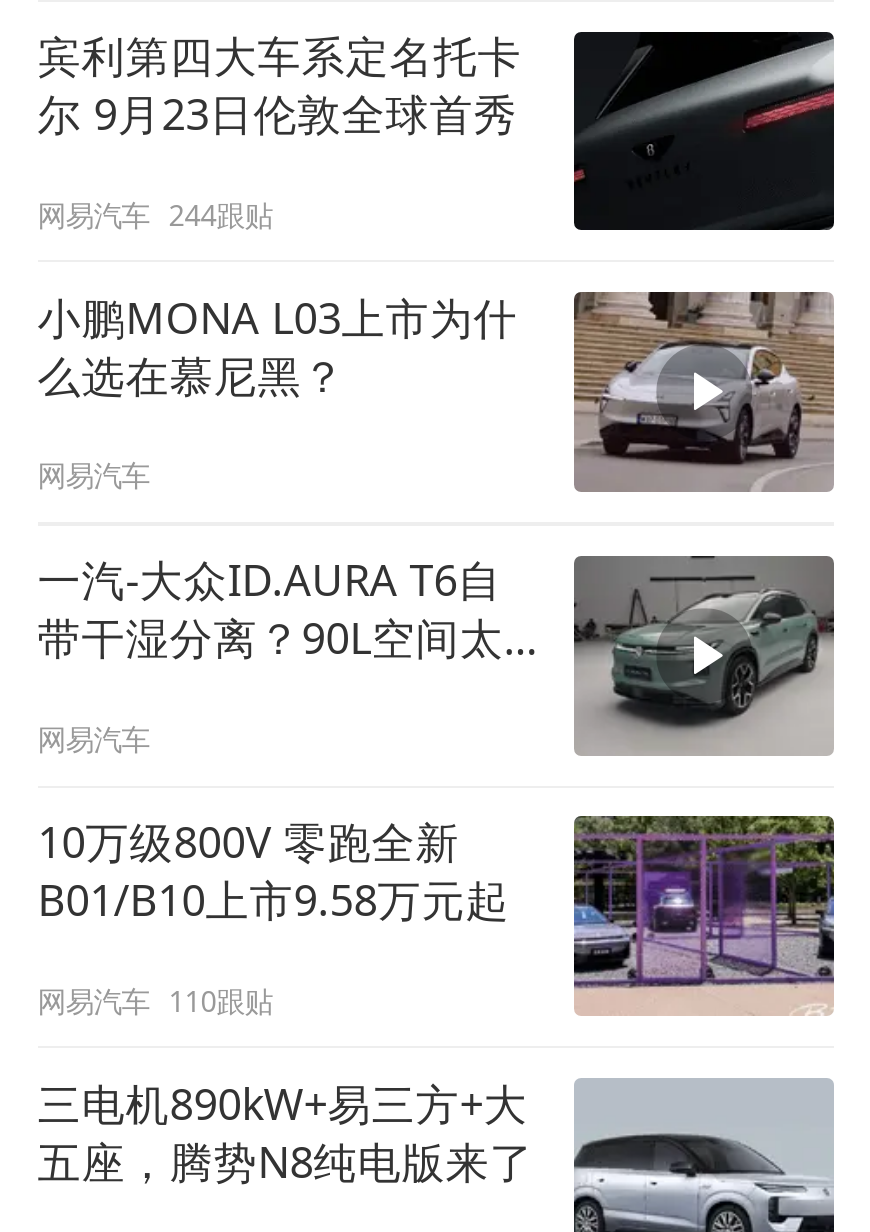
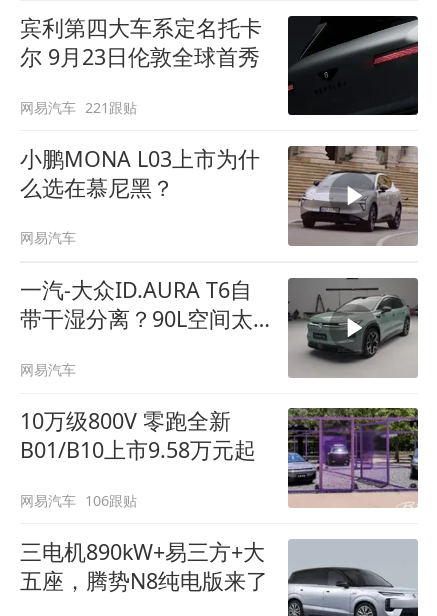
[37,195,273,233] 网易汽车 244跟贴 -> [20,98,137,117] 网易汽车 221跟贴
[37,981,273,1019] 网易汽车 110跟贴 -> [20,491,137,510] 网易汽车 106跟贴

